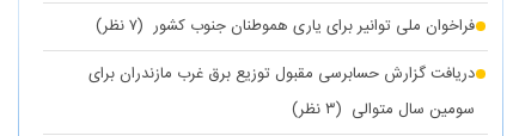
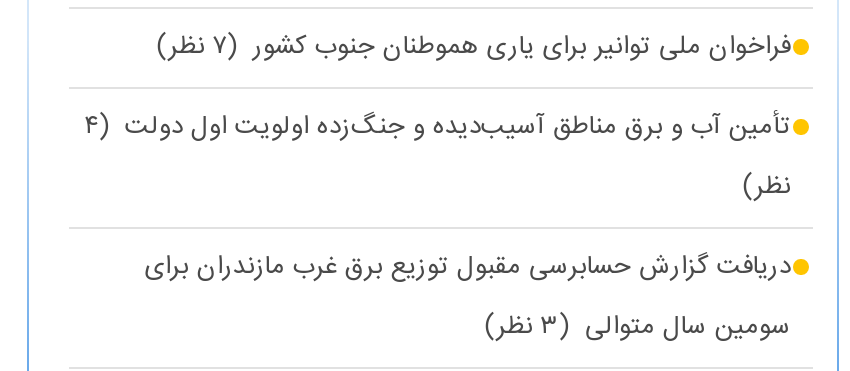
none -> [85,106,791,210] تأمین آب و برق مناطق آسیب‌دیده و جنگ‌زده اولویت اول دولت (۴ | نظر)

